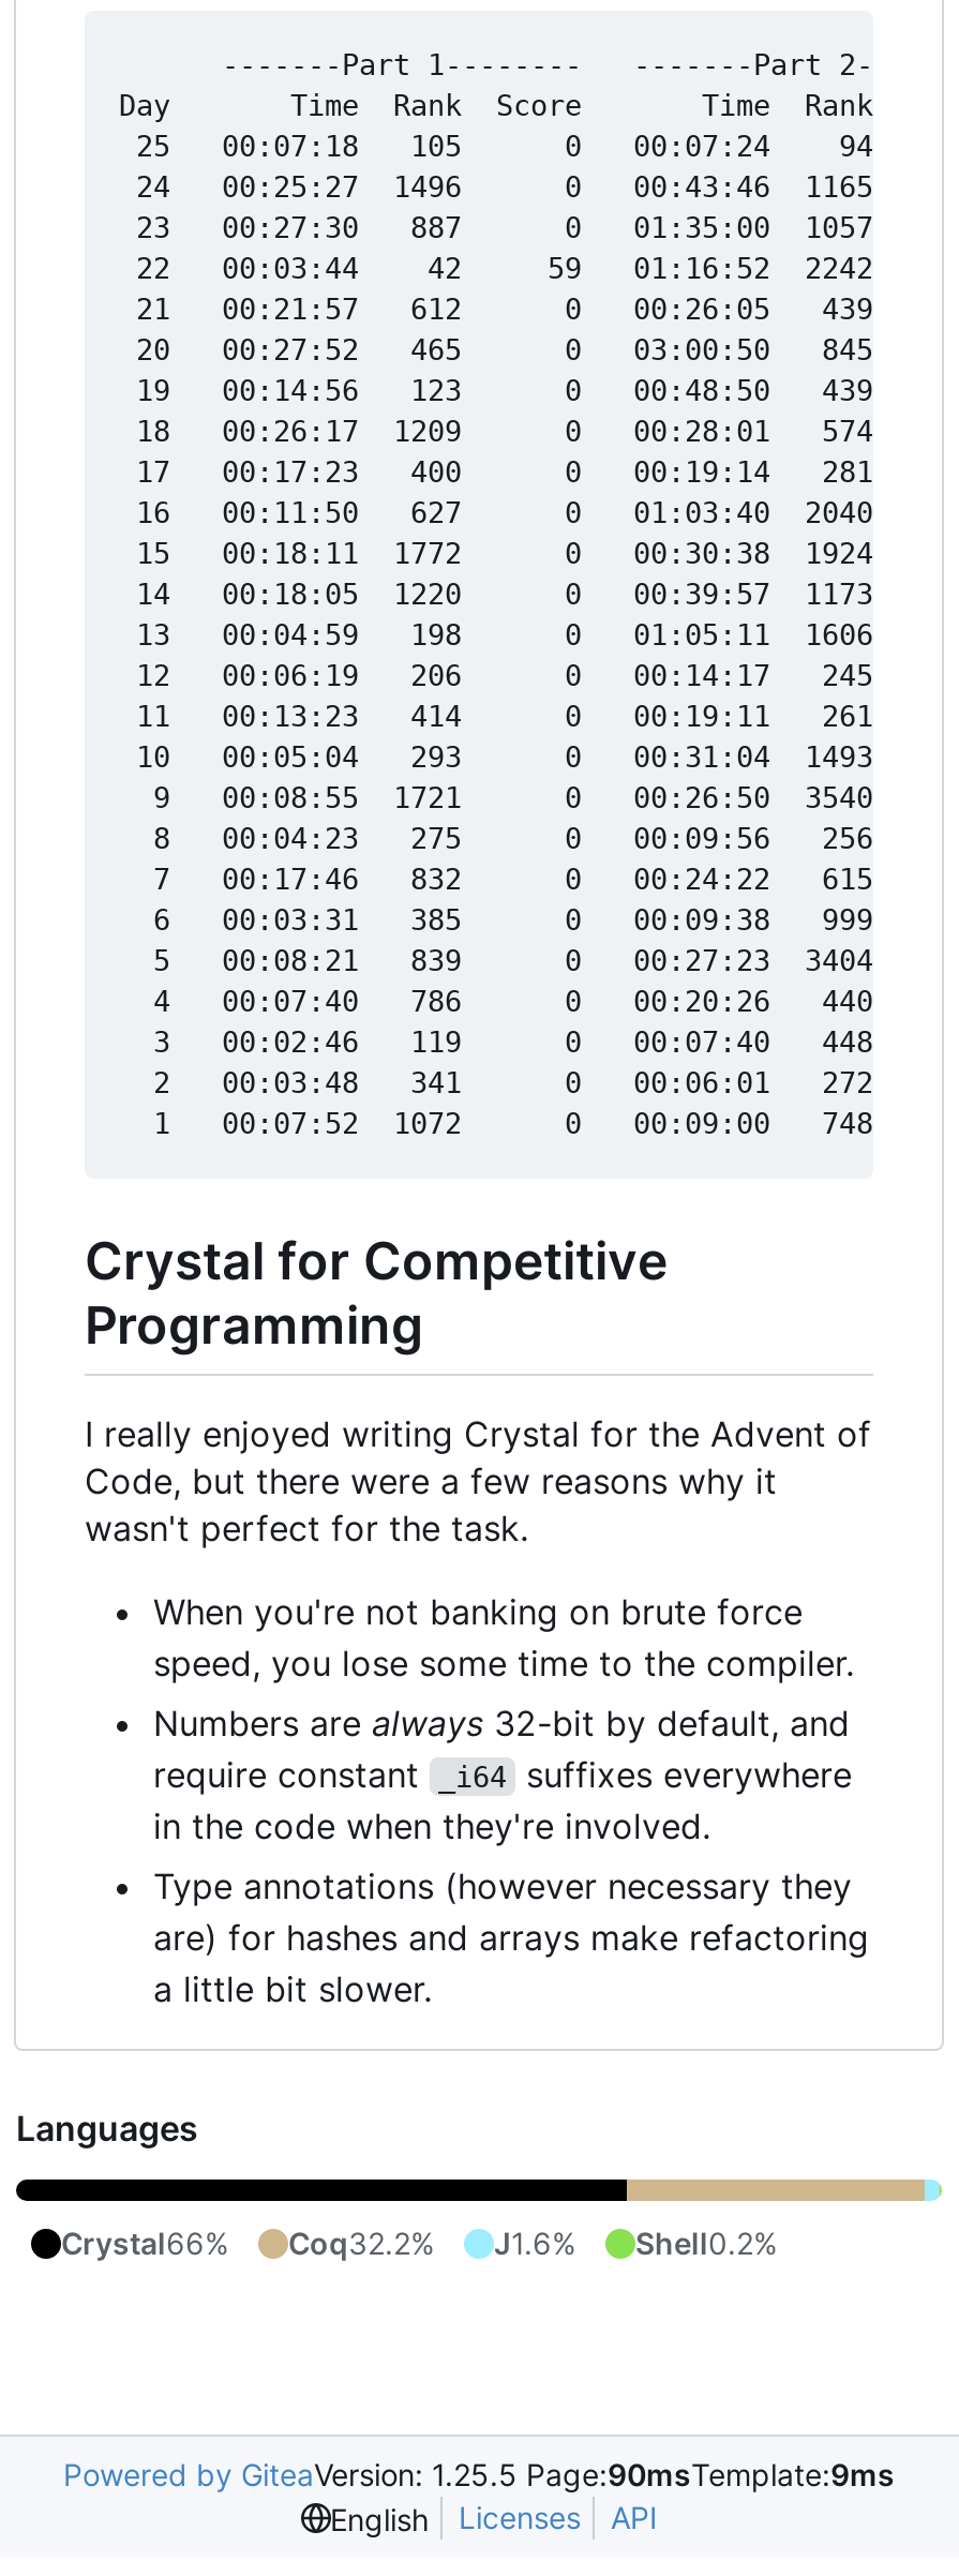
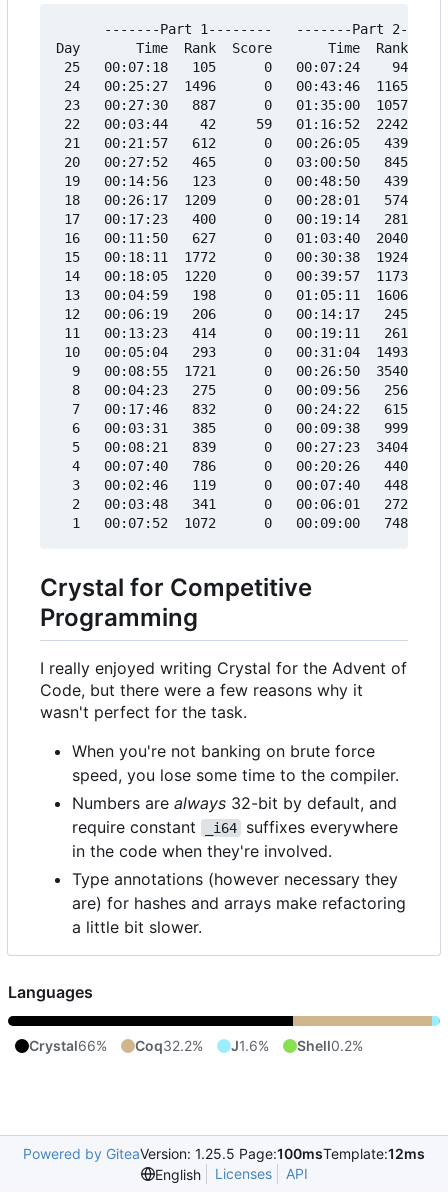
[63,2456,895,2492] Powered by GiteaVersion: 1.25.5 Page:90msTemplate:9ms -> [23,1145,425,1162] Powered by GiteaVersion: 1.25.5 Page:100msTemplate:12ms

